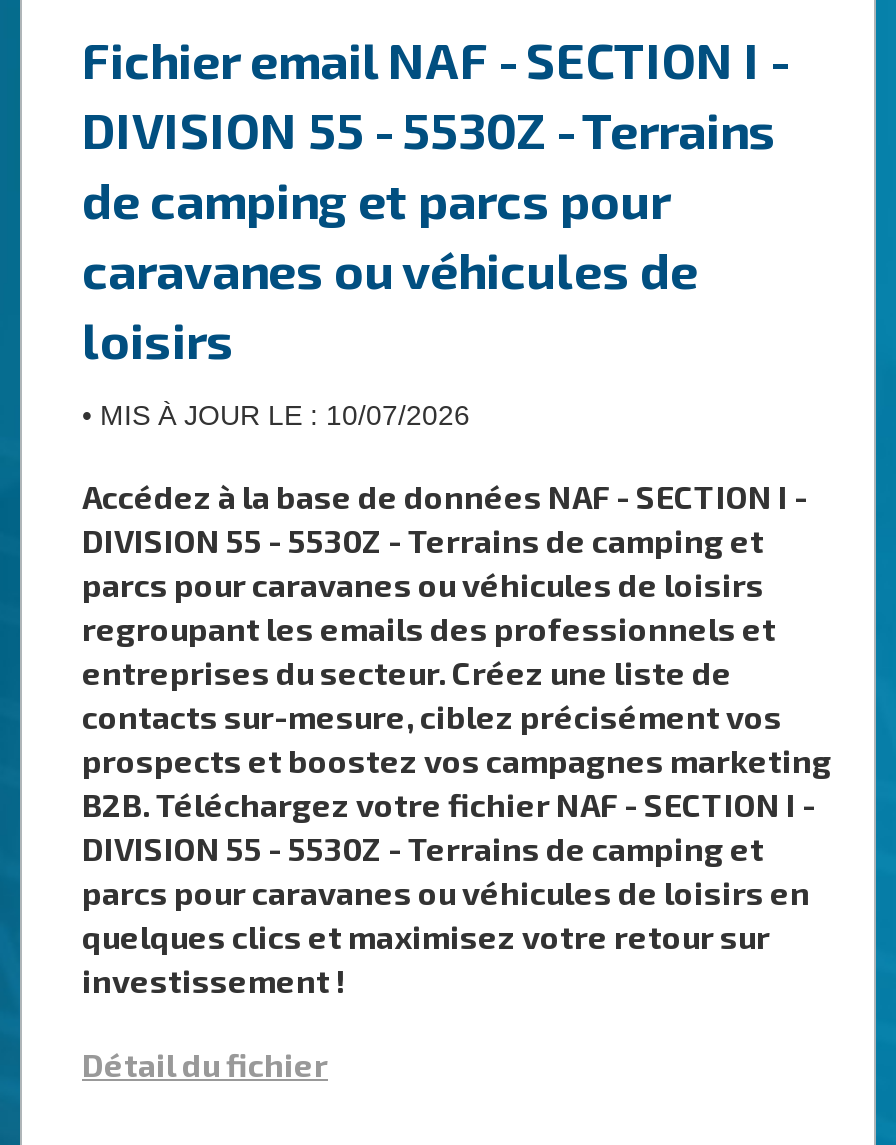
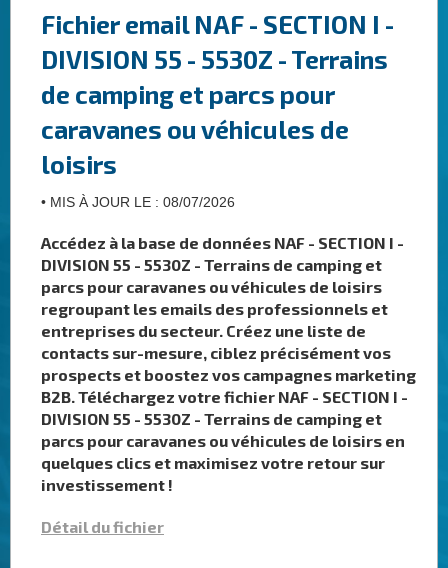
[82,399,470,431] • MIS À JOUR LE : 10/07/2026 -> [41,194,235,210] • MIS À JOUR LE : 08/07/2026

